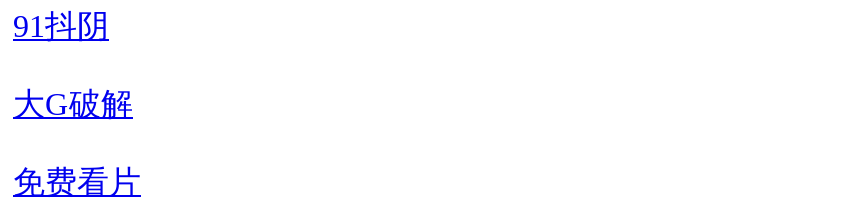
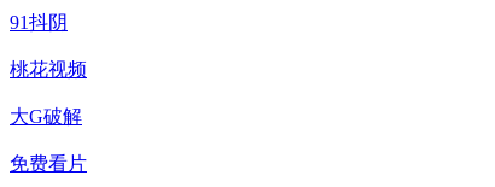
none -> [10,59,87,80] 桃花视频

